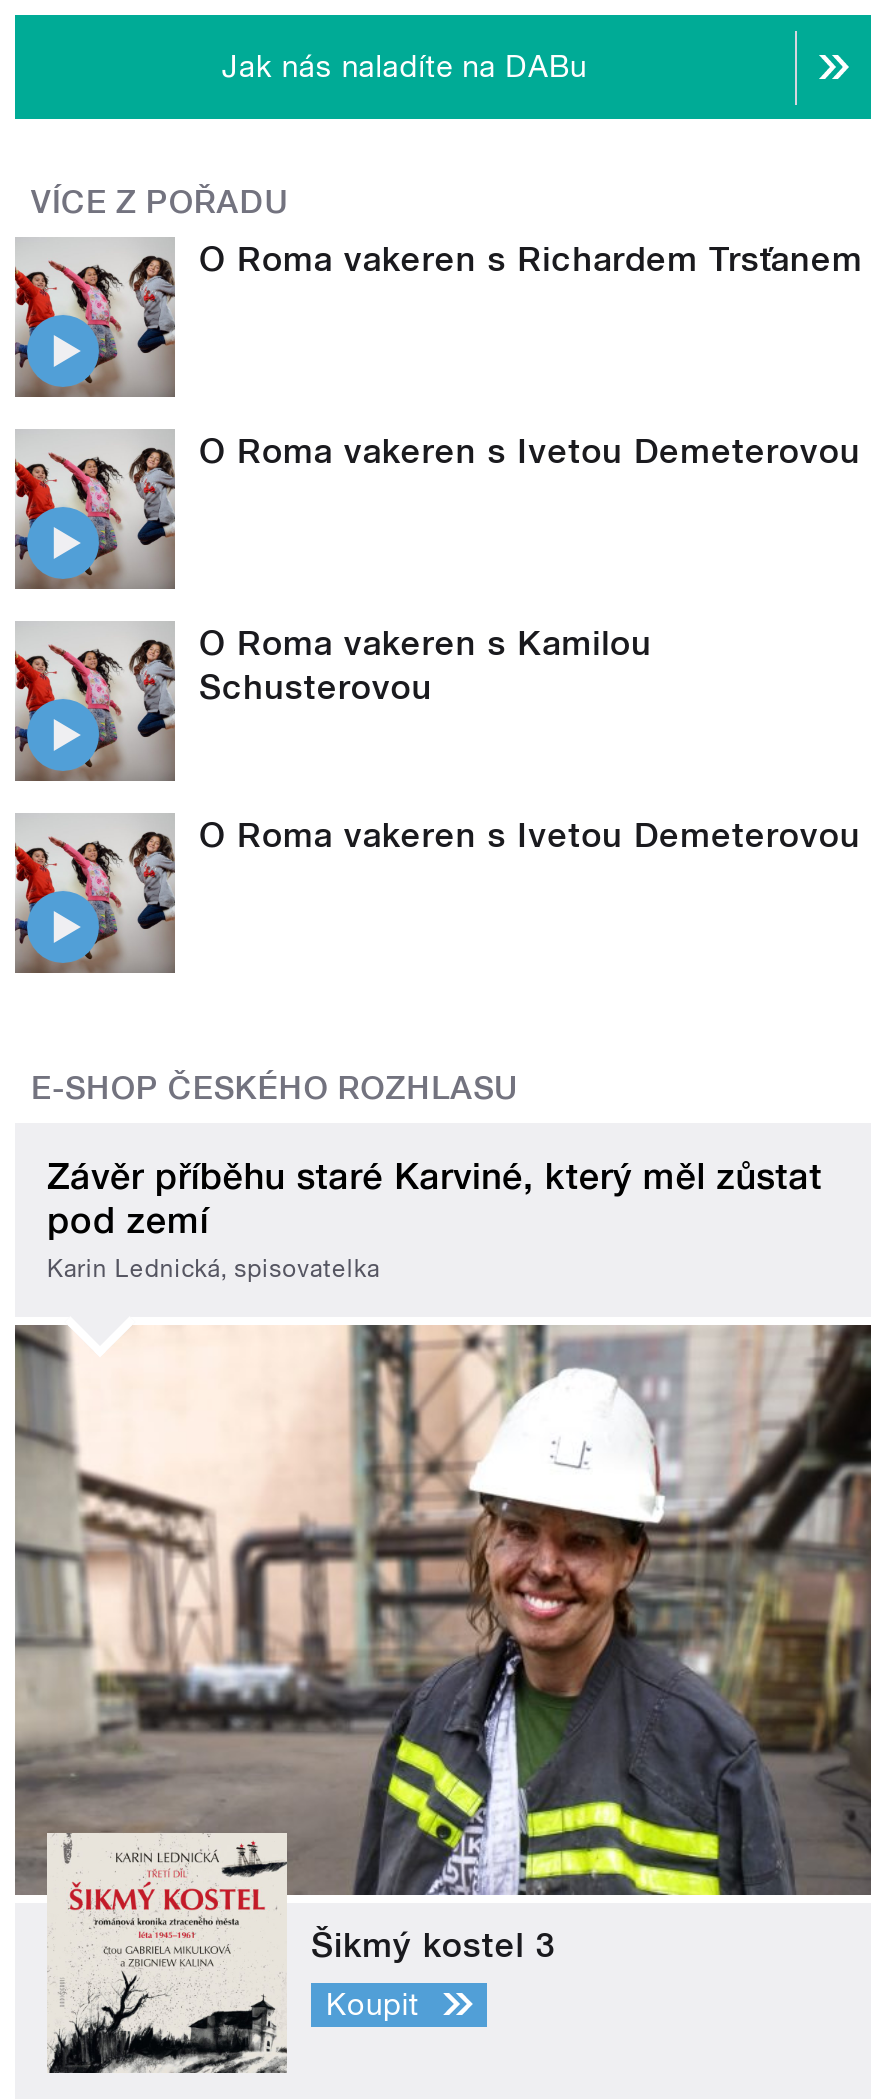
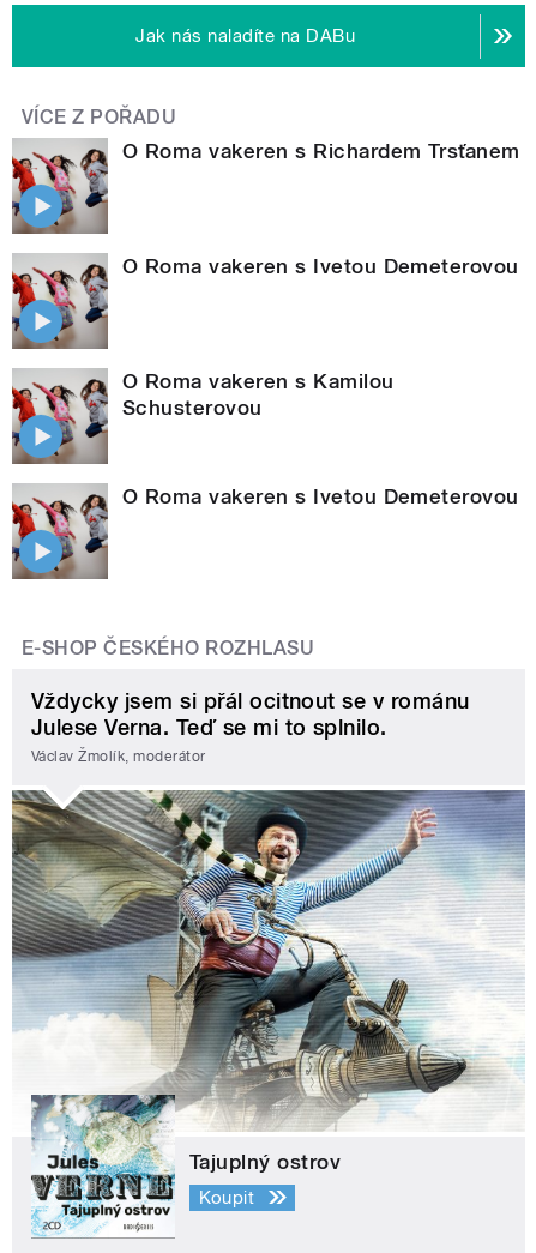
[47,1156,822,1283] Závěr příběhu staré Karviné, který měl zůstat | pod zemí | Karin Lednická, spisovatelka -> [31,689,470,765] Vždycky jsem si přál ocitnout se v románu | Julese Verna. Teď se mi to splnilo. | Václav Žmolík, moderátor
[13,1323,873,2075] [image] | Šikmý kostel 3 -> [12,789,525,1239] [image] | Tajuplný ostrov

